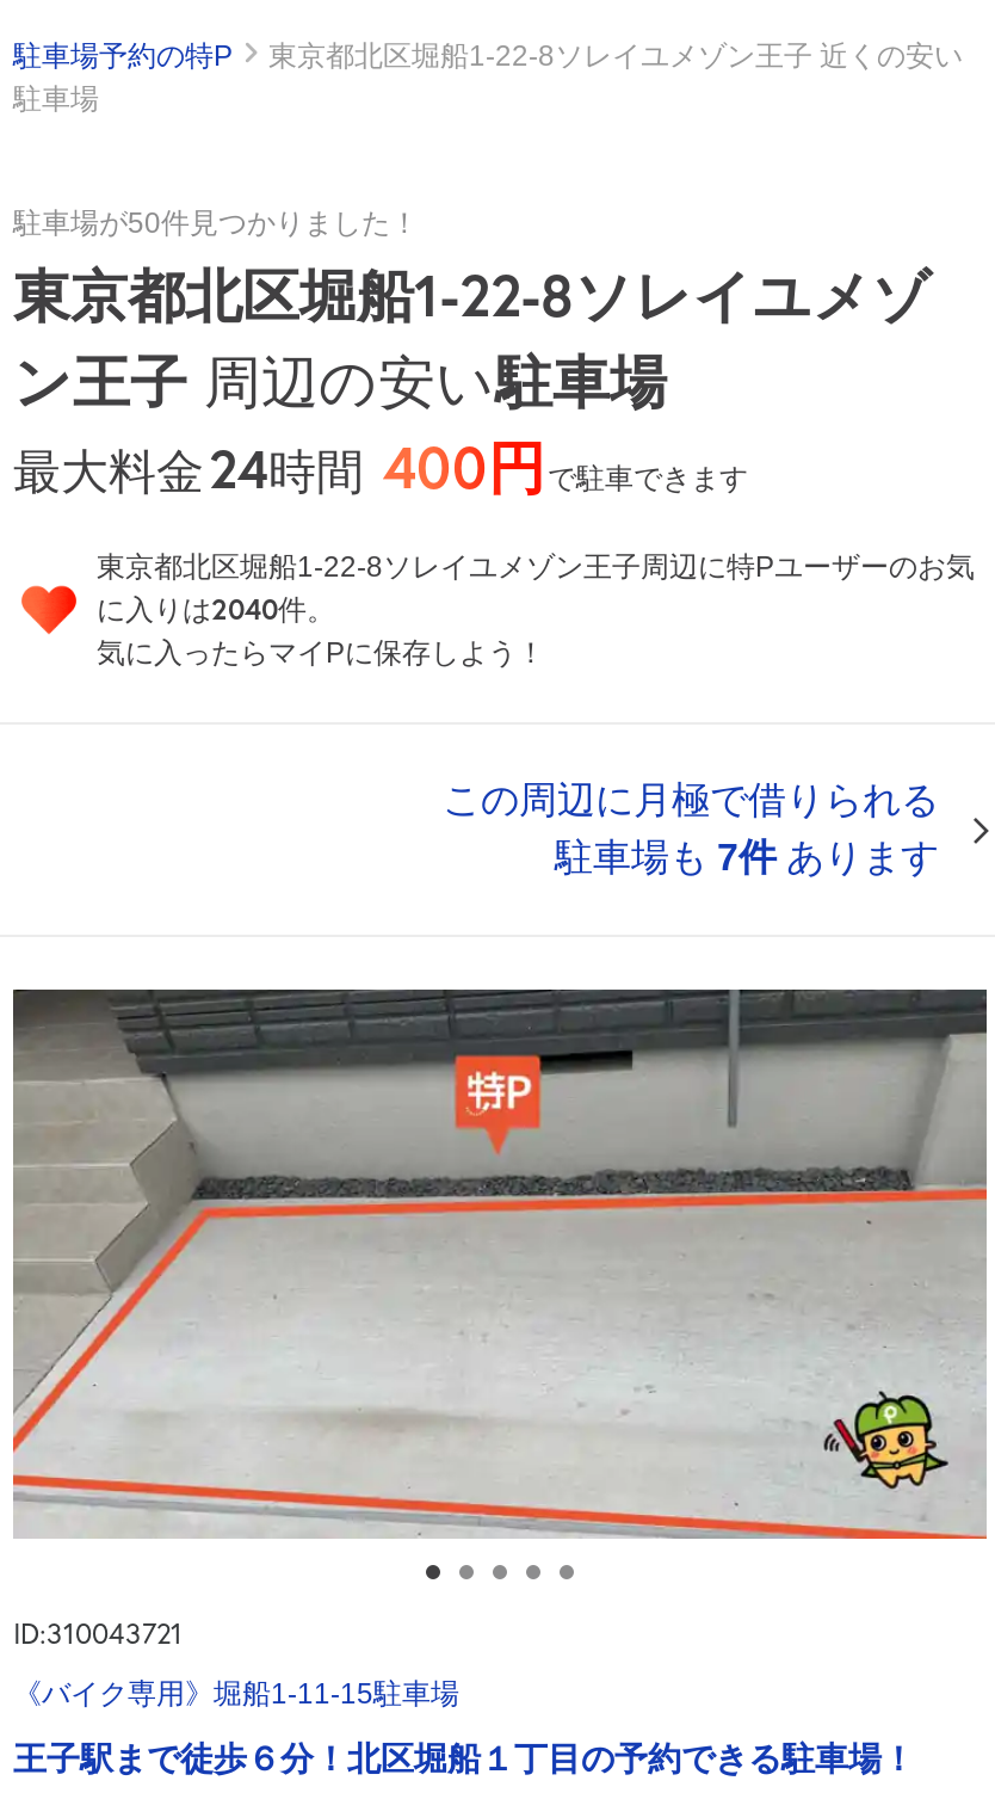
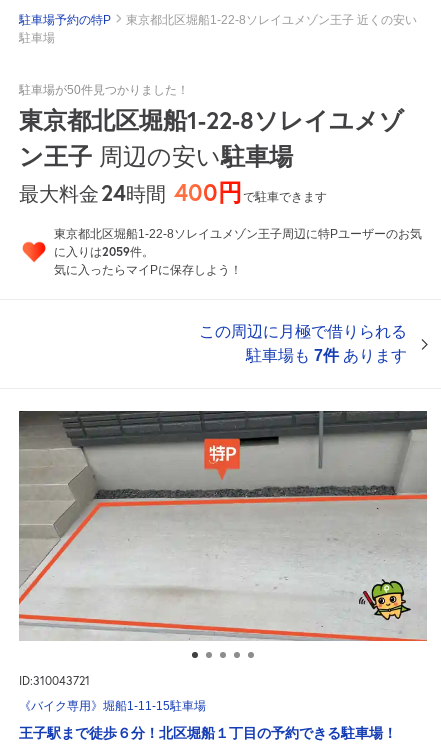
[97,591,335,627] に入りは2040件。 -> [54,244,154,259] に入りは2059件。

